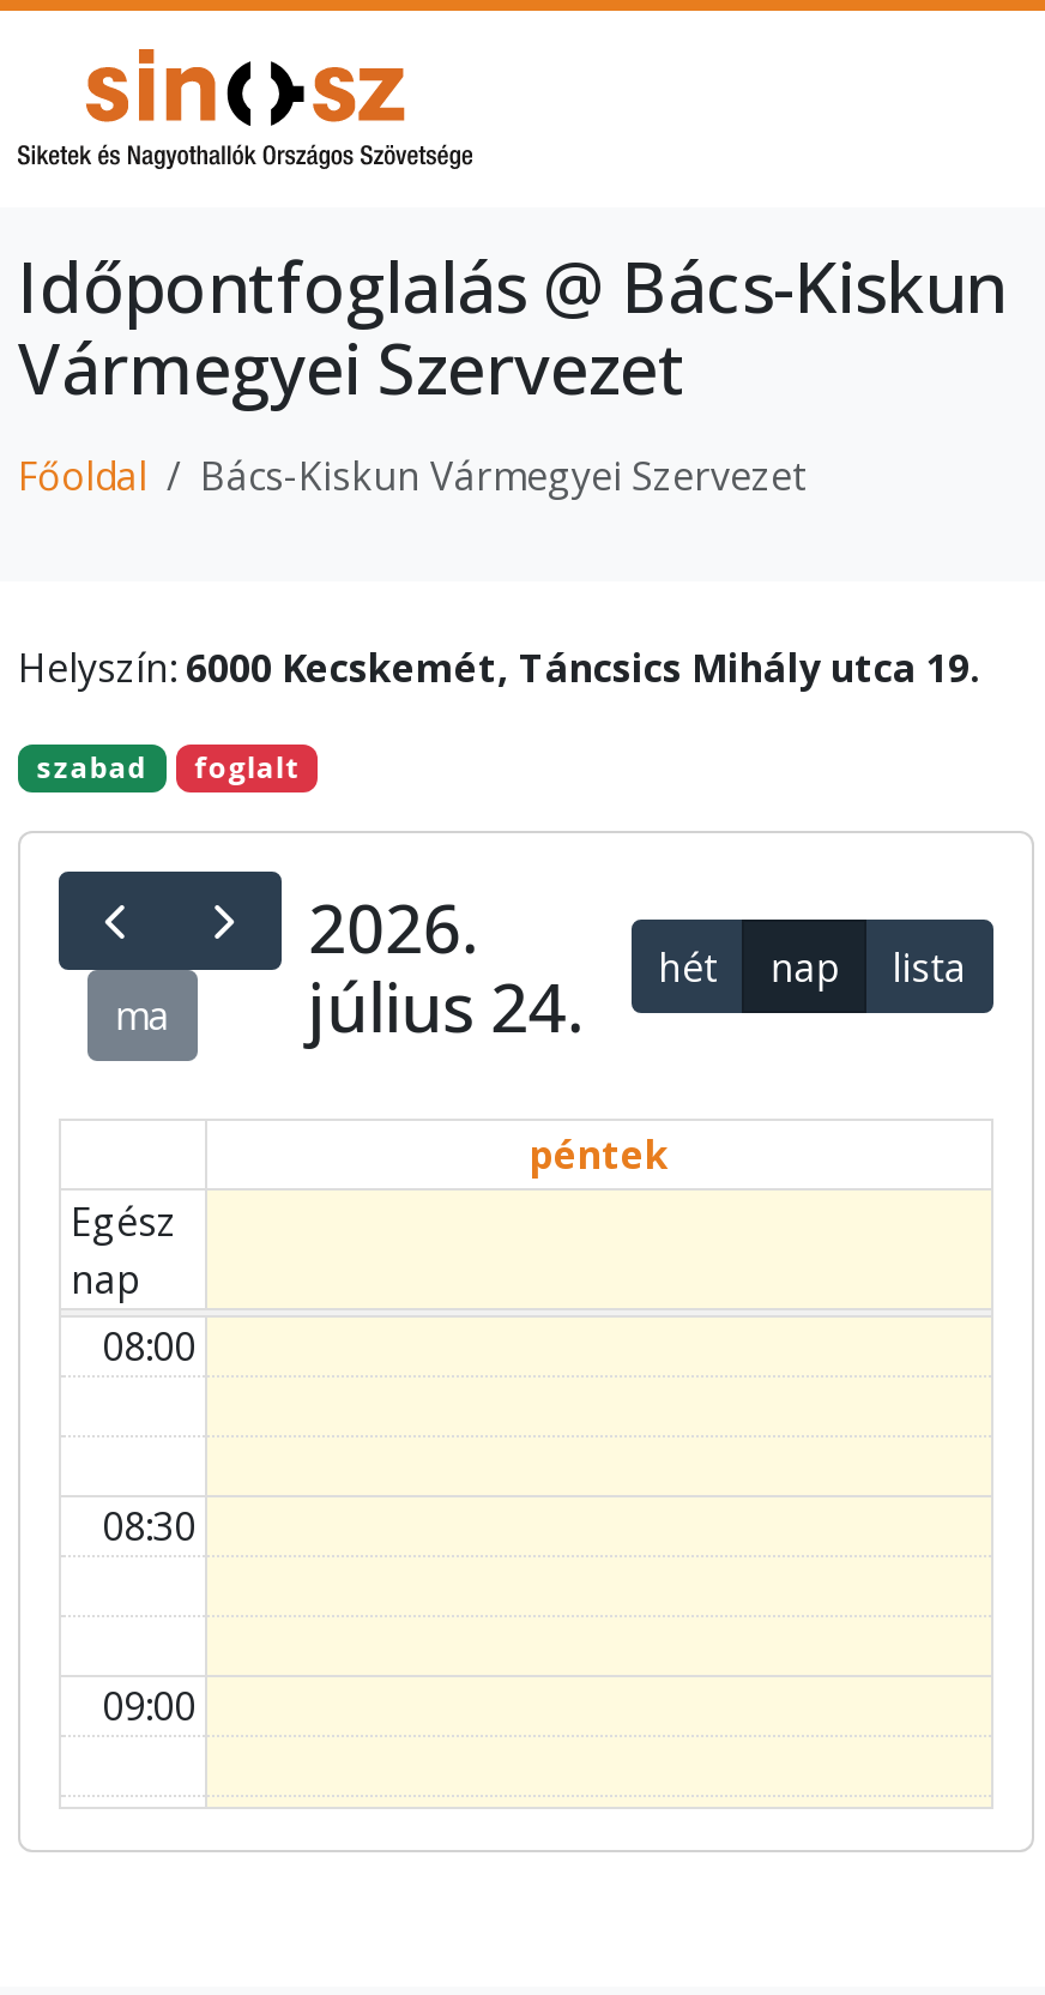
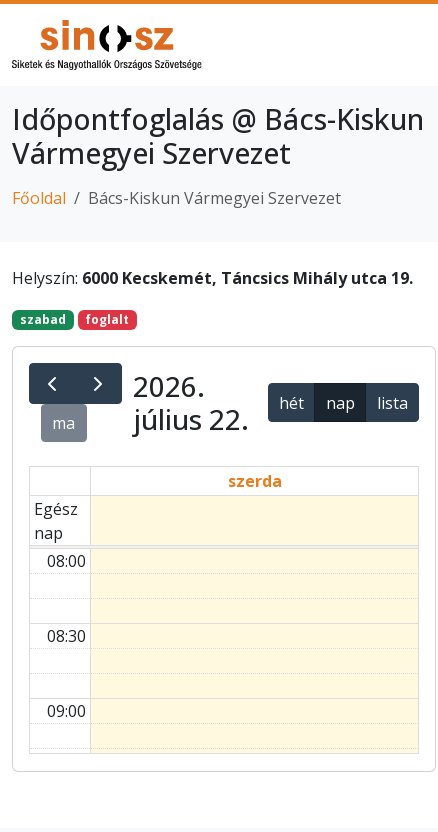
[308,941,966,1051] július 24. hét nap lista -> [133,392,408,438] július 22. hét nap lista
[530,1129,669,1182] péntek -> [227,470,281,492] szerda

